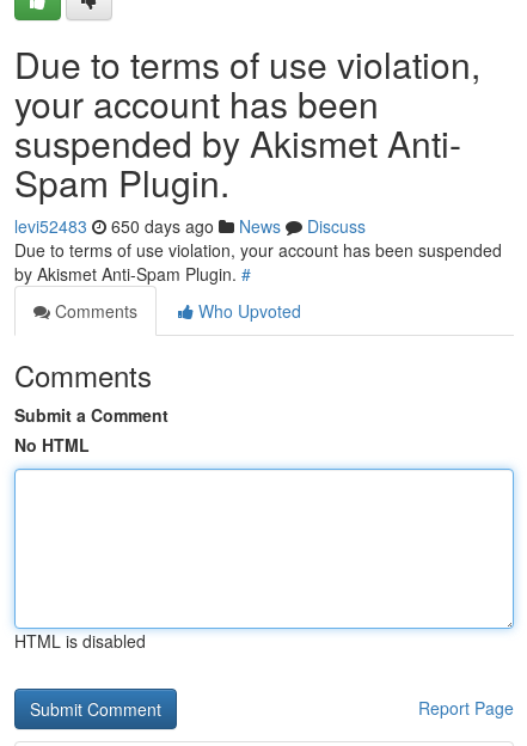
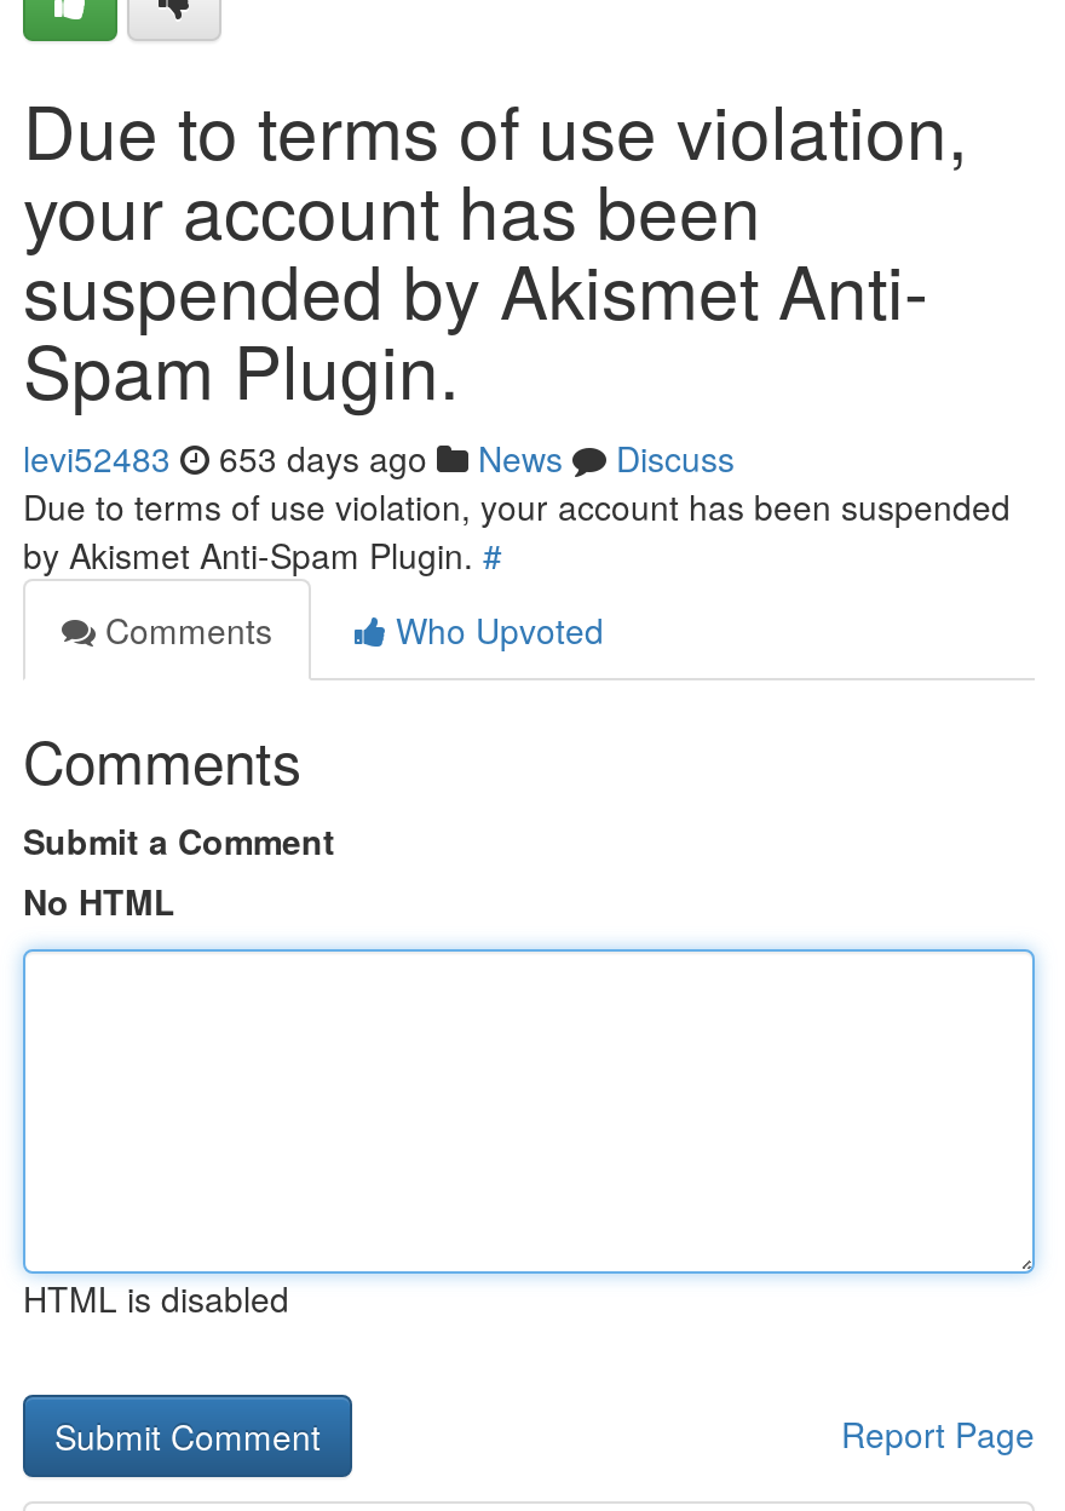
[14,214,366,238] levi52483 650 days ago News Discuss -> [23,433,735,482] levi52483 653 days ago News Discuss

